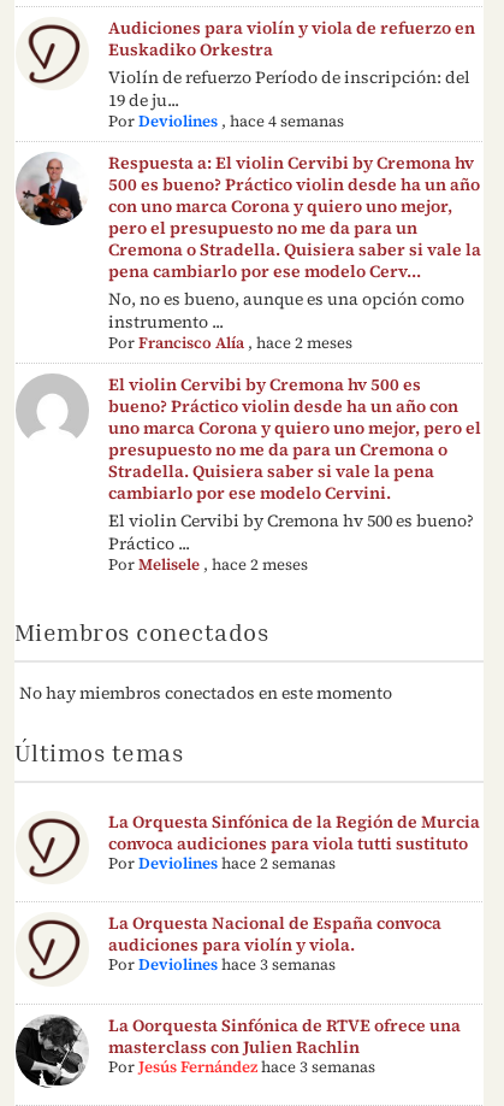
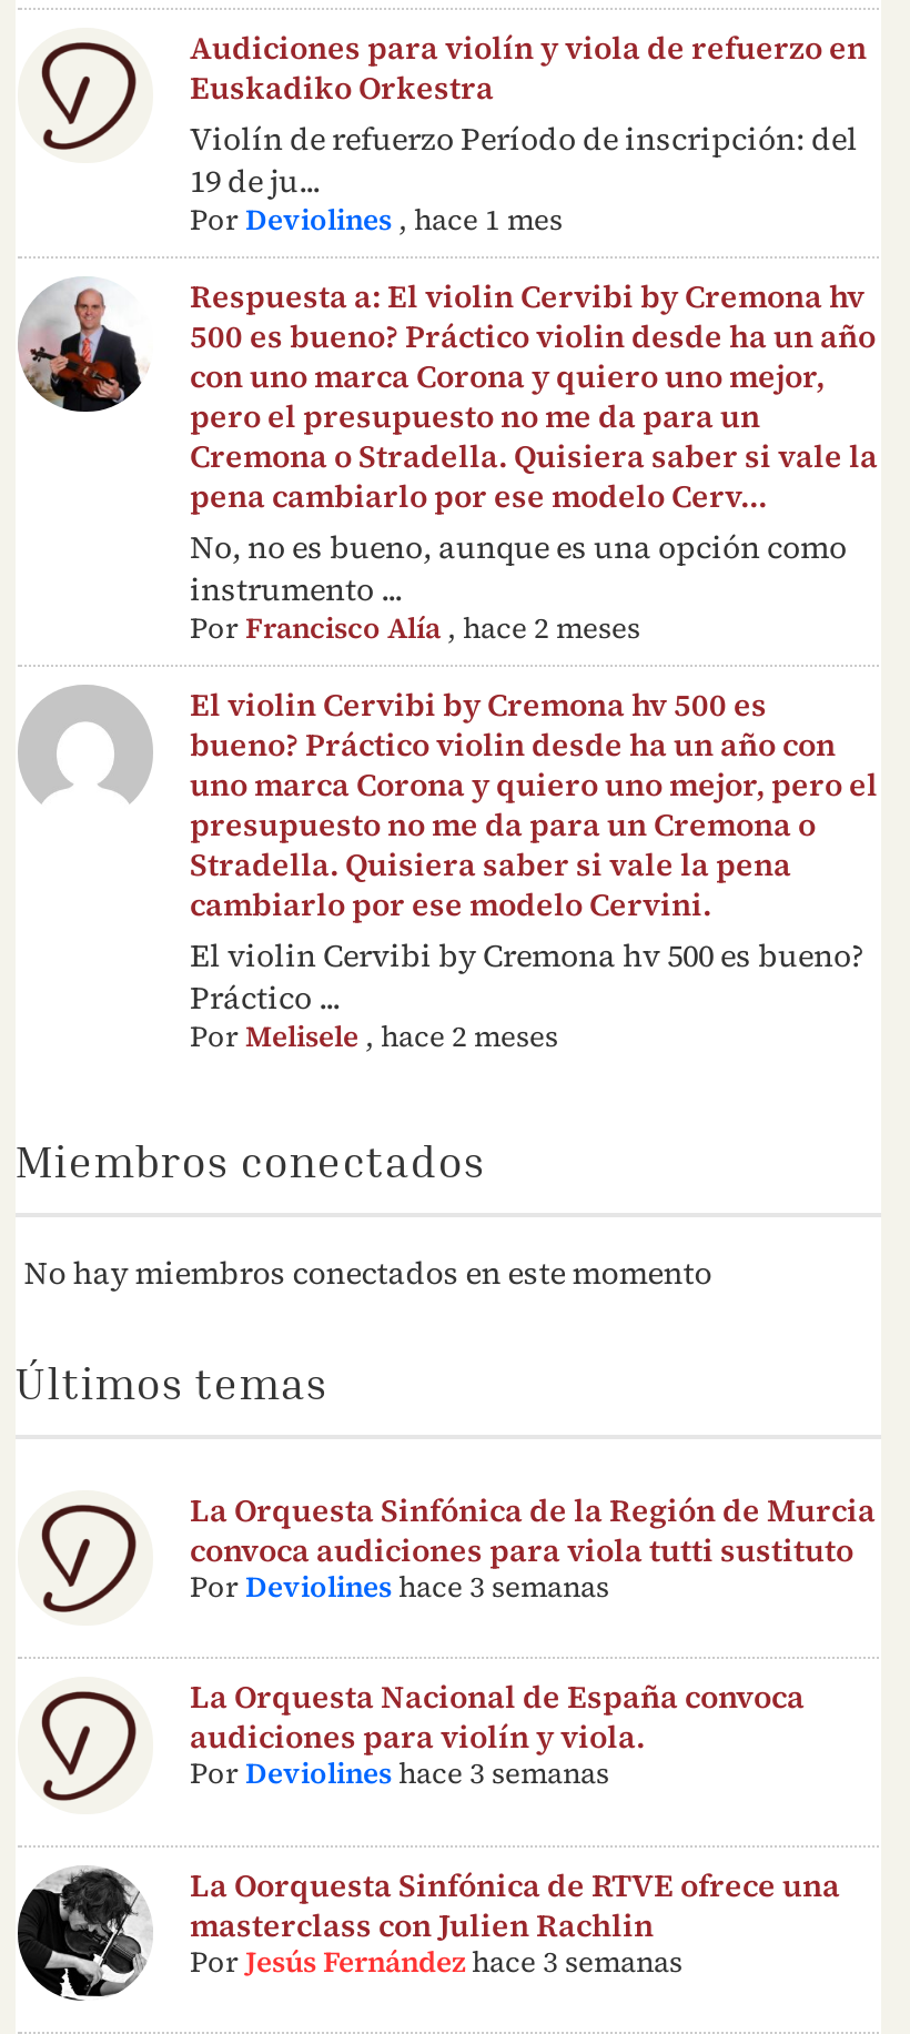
[109,110,345,131] Por Deviolines, hace 4 semanas -> [190,200,563,237] Por Deviolines, hace 1 mes
[109,852,336,873] Por Deviolines hace 2 semanas -> [190,1567,609,1605] Por Deviolines hace 3 semanas

